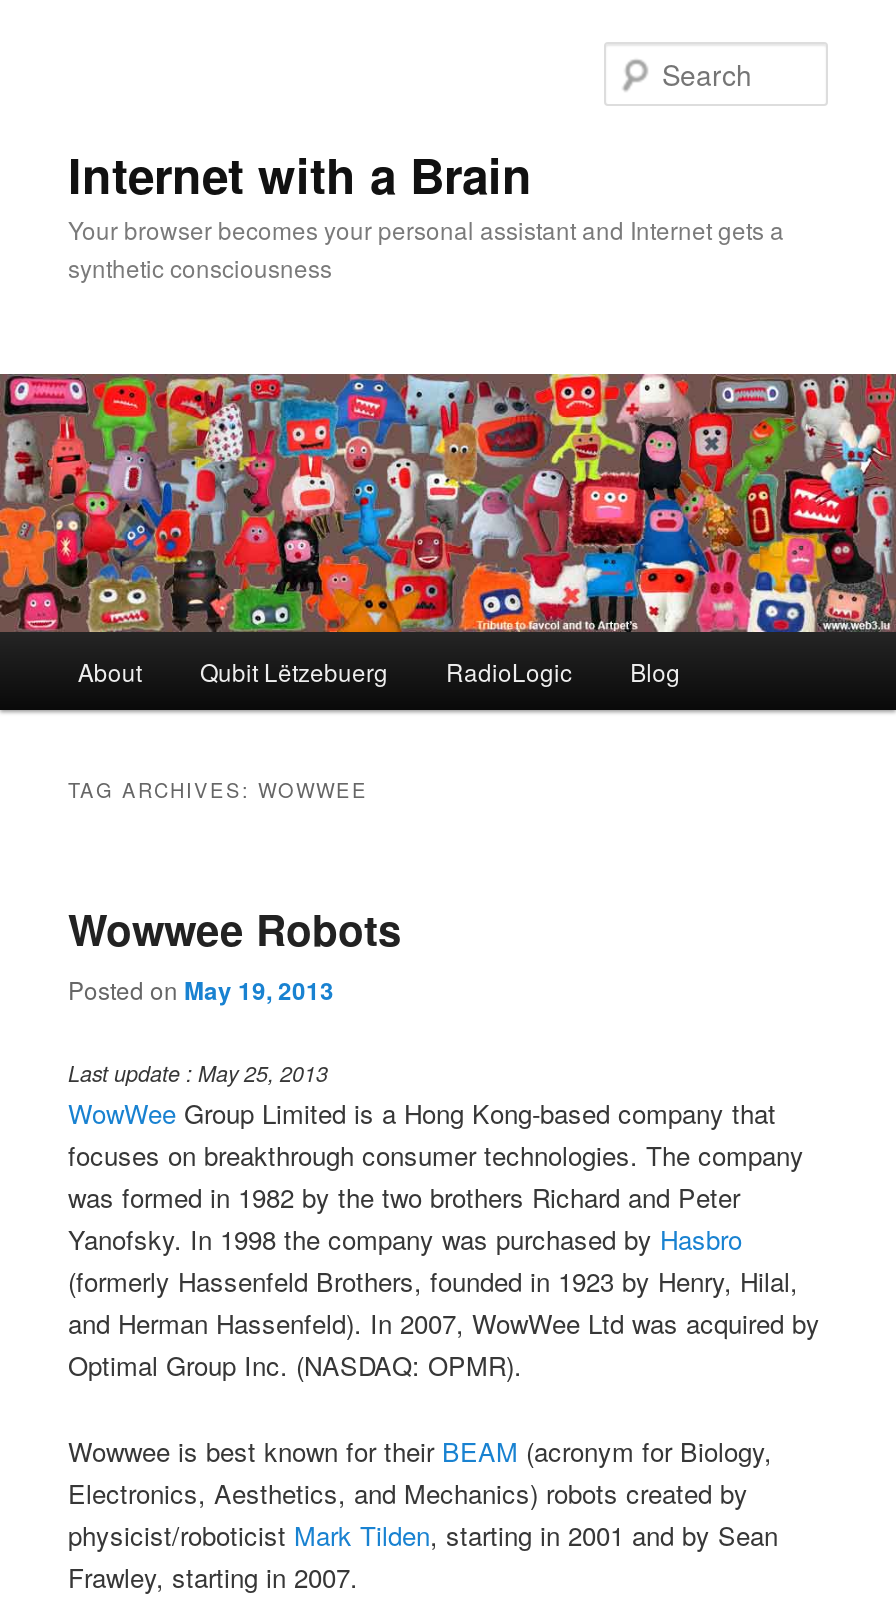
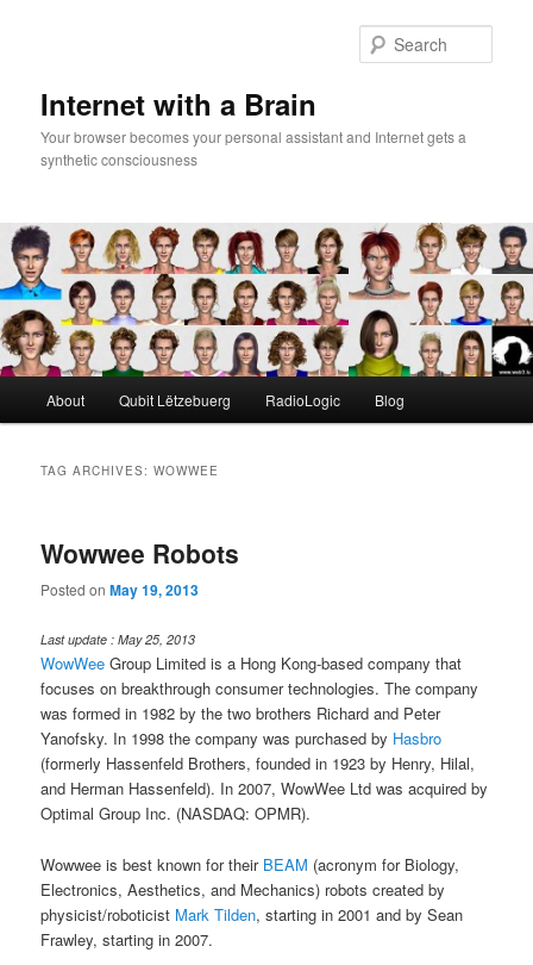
[6,372,890,634] [image] -> [4,223,529,378] [image]

